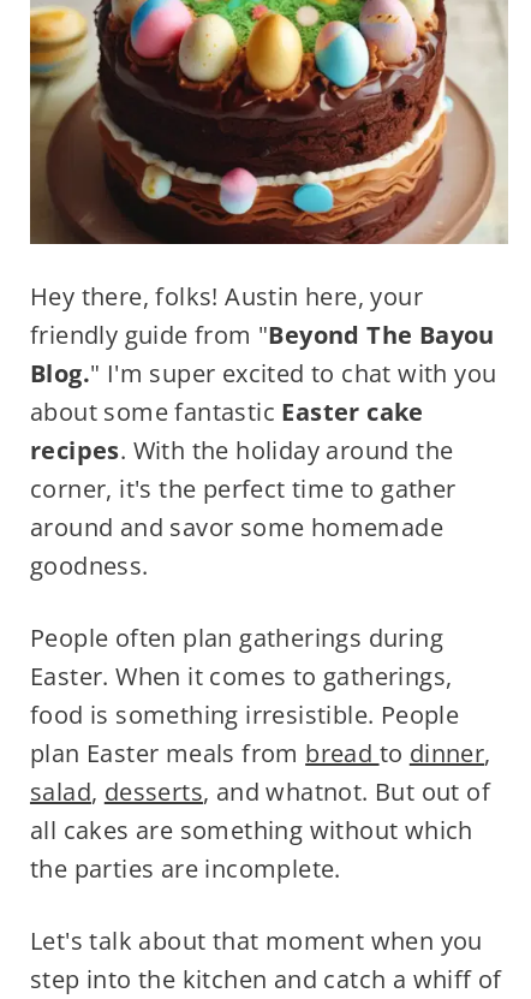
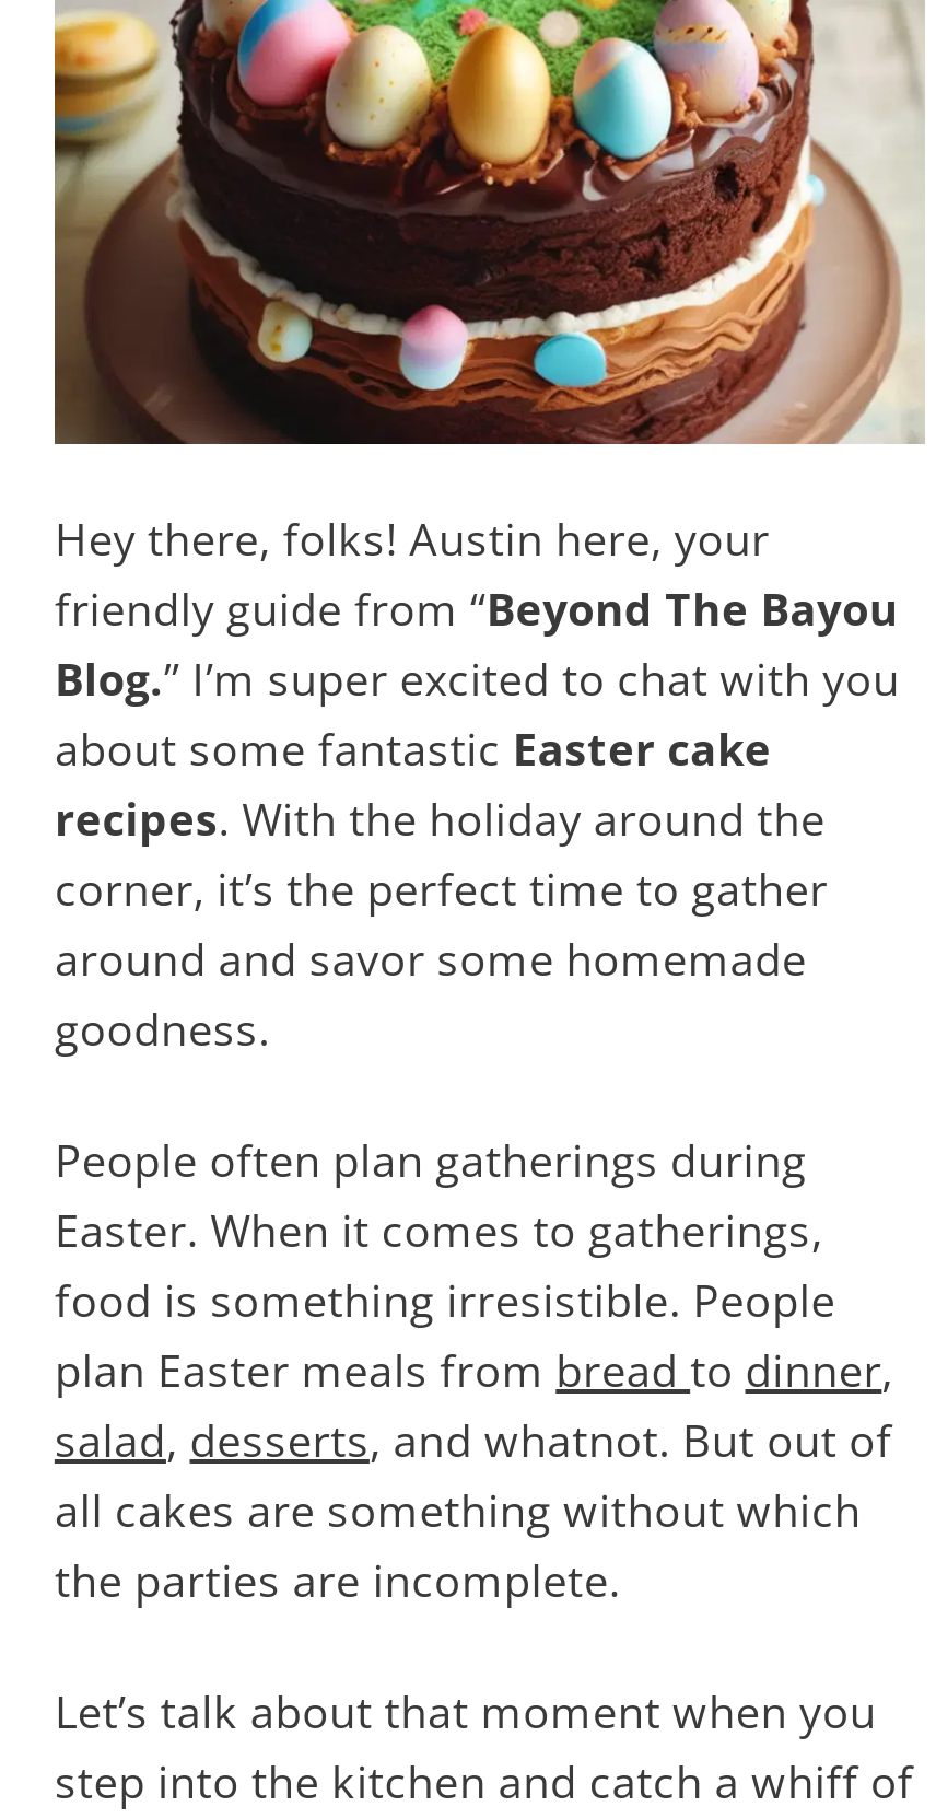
[30,319,497,390] friendly guide from "Beyond The Bayou | Blog." I'm super excited to chat with you -> [55,581,900,710] friendly guide from “Beyond The Bayou | Blog.” I’m super excited to chat with you
[30,473,456,505] corner, it's the perfect time to gather -> [55,861,828,920] corner, it’s the perfect time to gather
[30,925,483,957] Let's talk about that moment when you -> [55,1683,877,1742] Let’s talk about that moment when you

